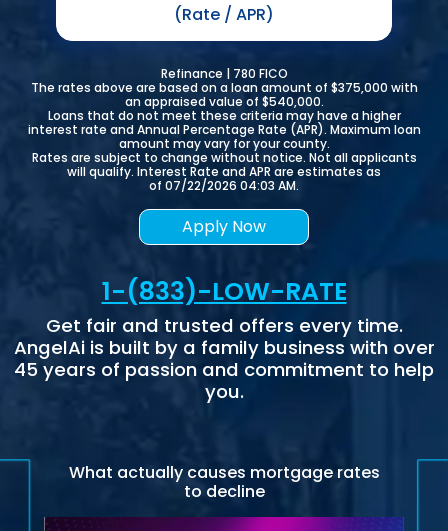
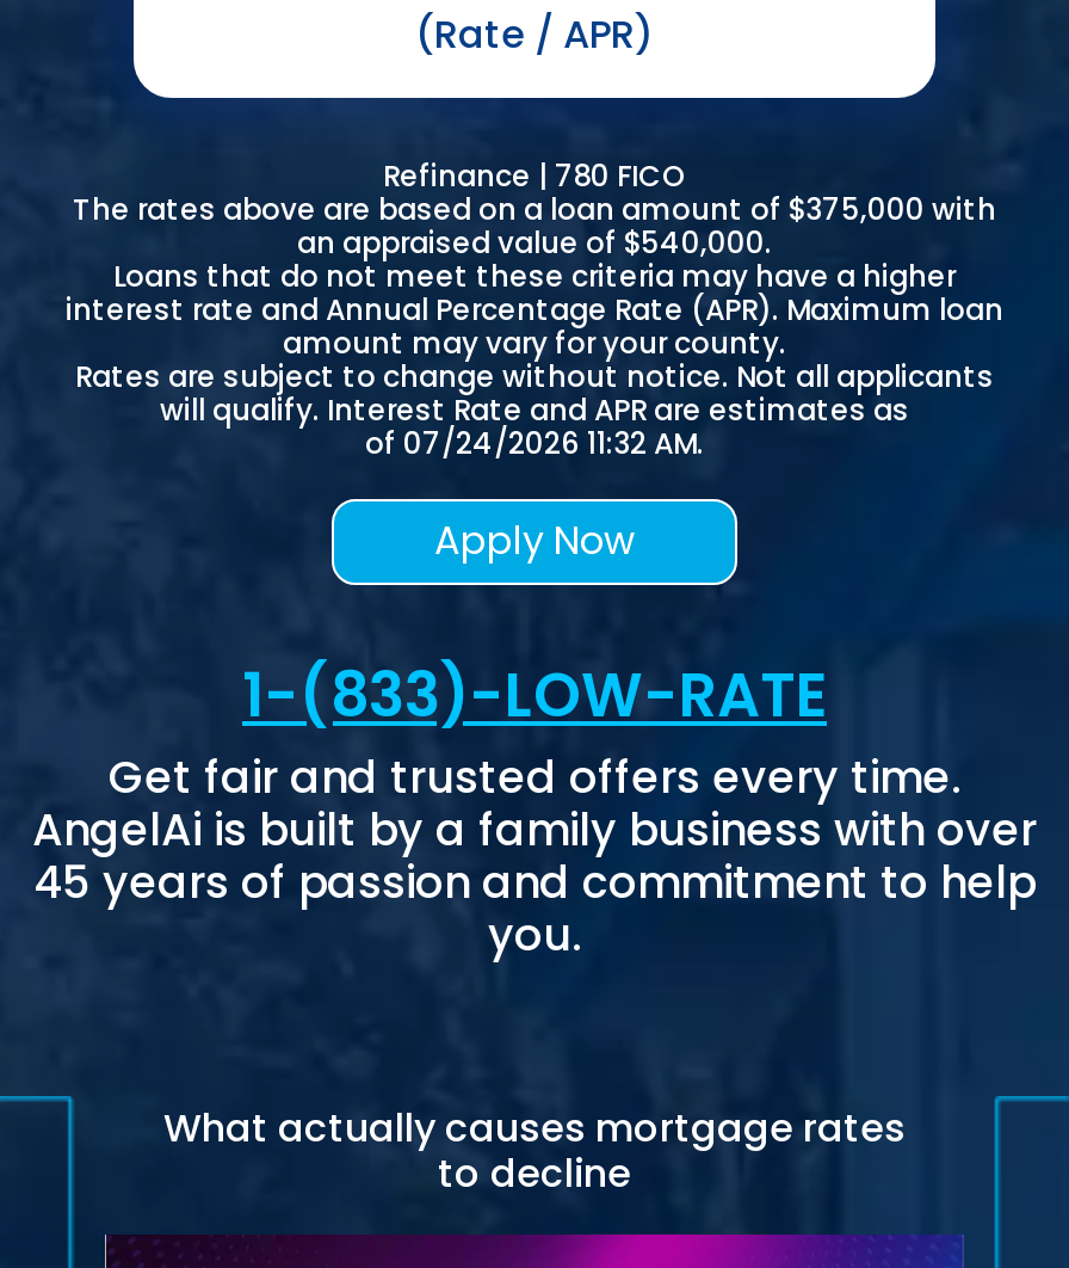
[149,177,299,194] of 07/22/2026 04:03 AM. -> [365,422,704,463] of 07/24/2026 11:32 AM.

